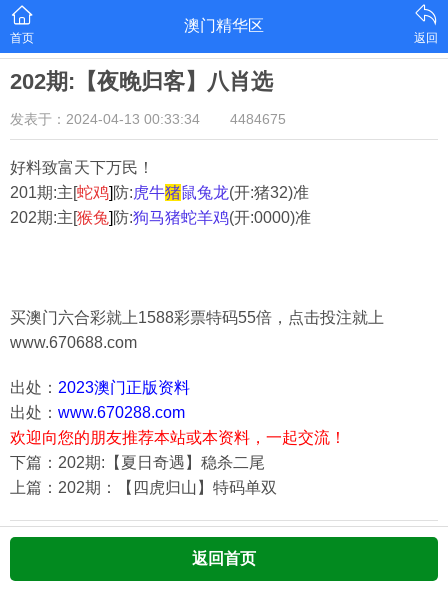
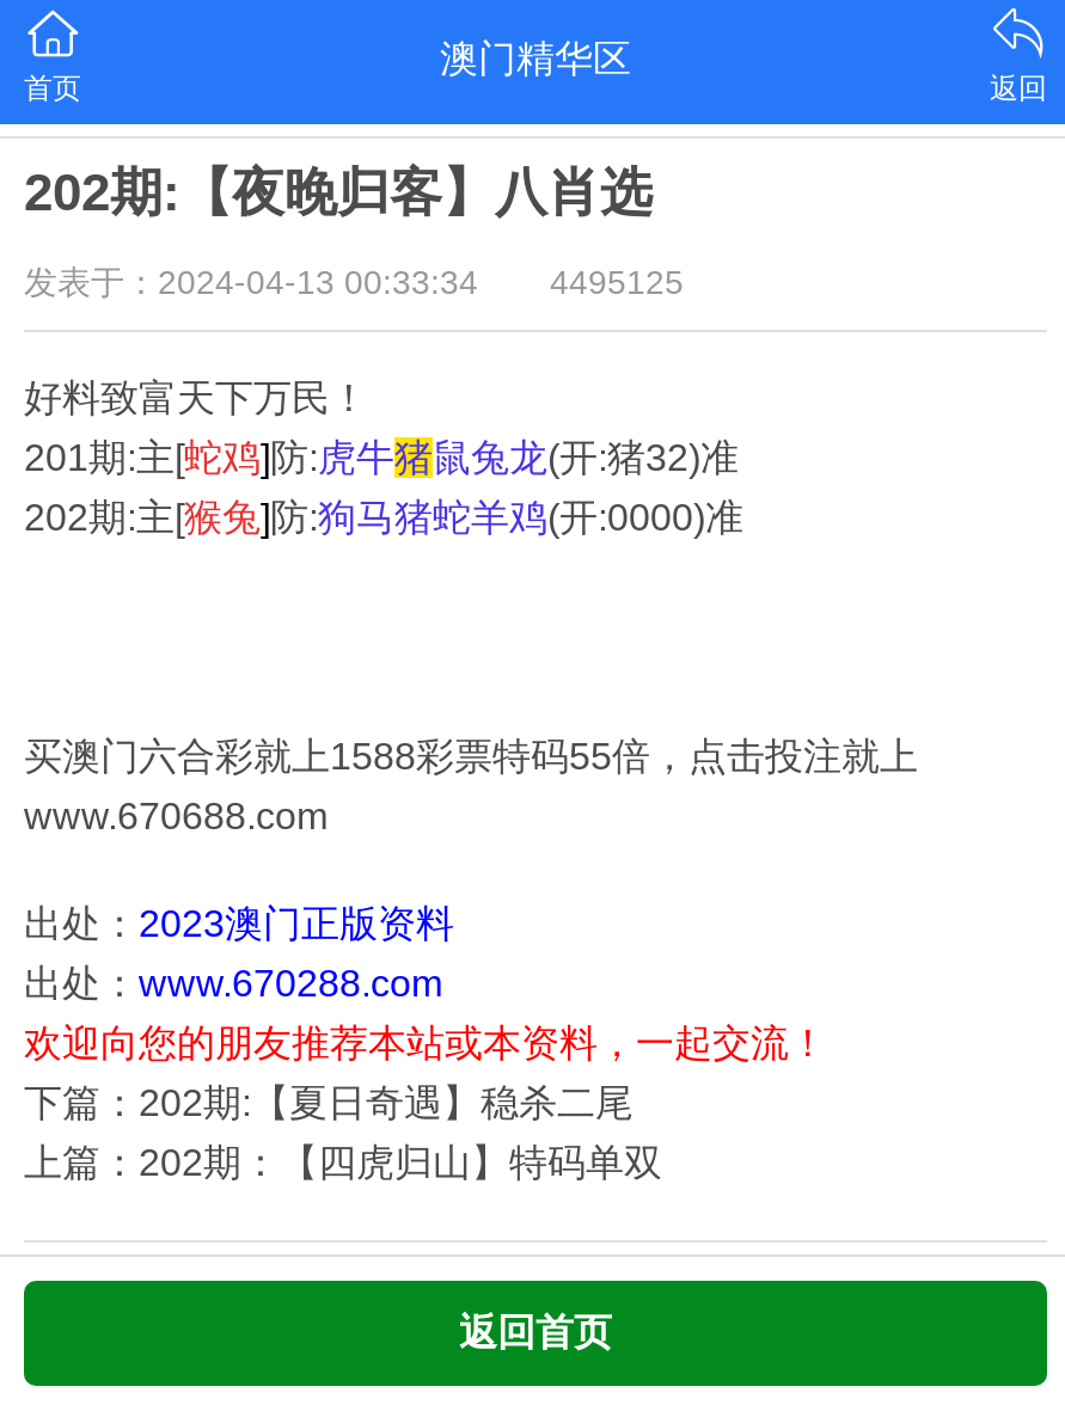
[10,111,286,127] 发表于：2024-04-13 00:33:34 4484675 -> [24,263,684,301] 发表于：2024-04-13 00:33:34 4495125

